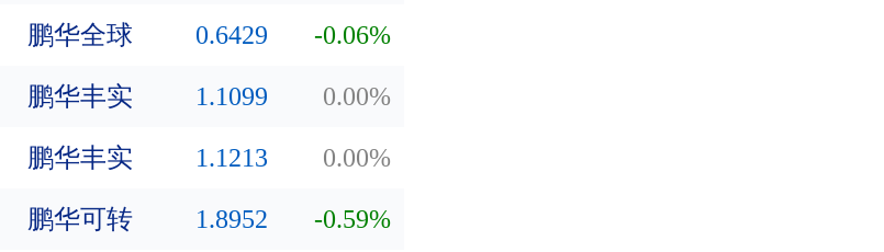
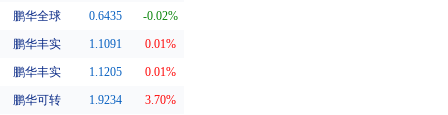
[195,20,268,50] 0.6429 -> [89,9,122,23] 0.6435
[314,20,391,50] -0.06% -> [143,9,178,23] -0.02%
[195,81,268,112] 1.1099 -> [89,37,122,51] 1.1091
[323,81,391,112] 0.00% -> [145,37,176,51] 0.01%
[195,142,268,173] 1.1213 -> [89,65,122,79] 1.1205
[323,142,391,173] 0.00% -> [145,65,176,79] 0.01%
[195,204,268,234] 1.8952 -> [89,93,122,107] 1.9234
[314,204,391,234] -0.59% -> [145,93,176,107] 3.70%

